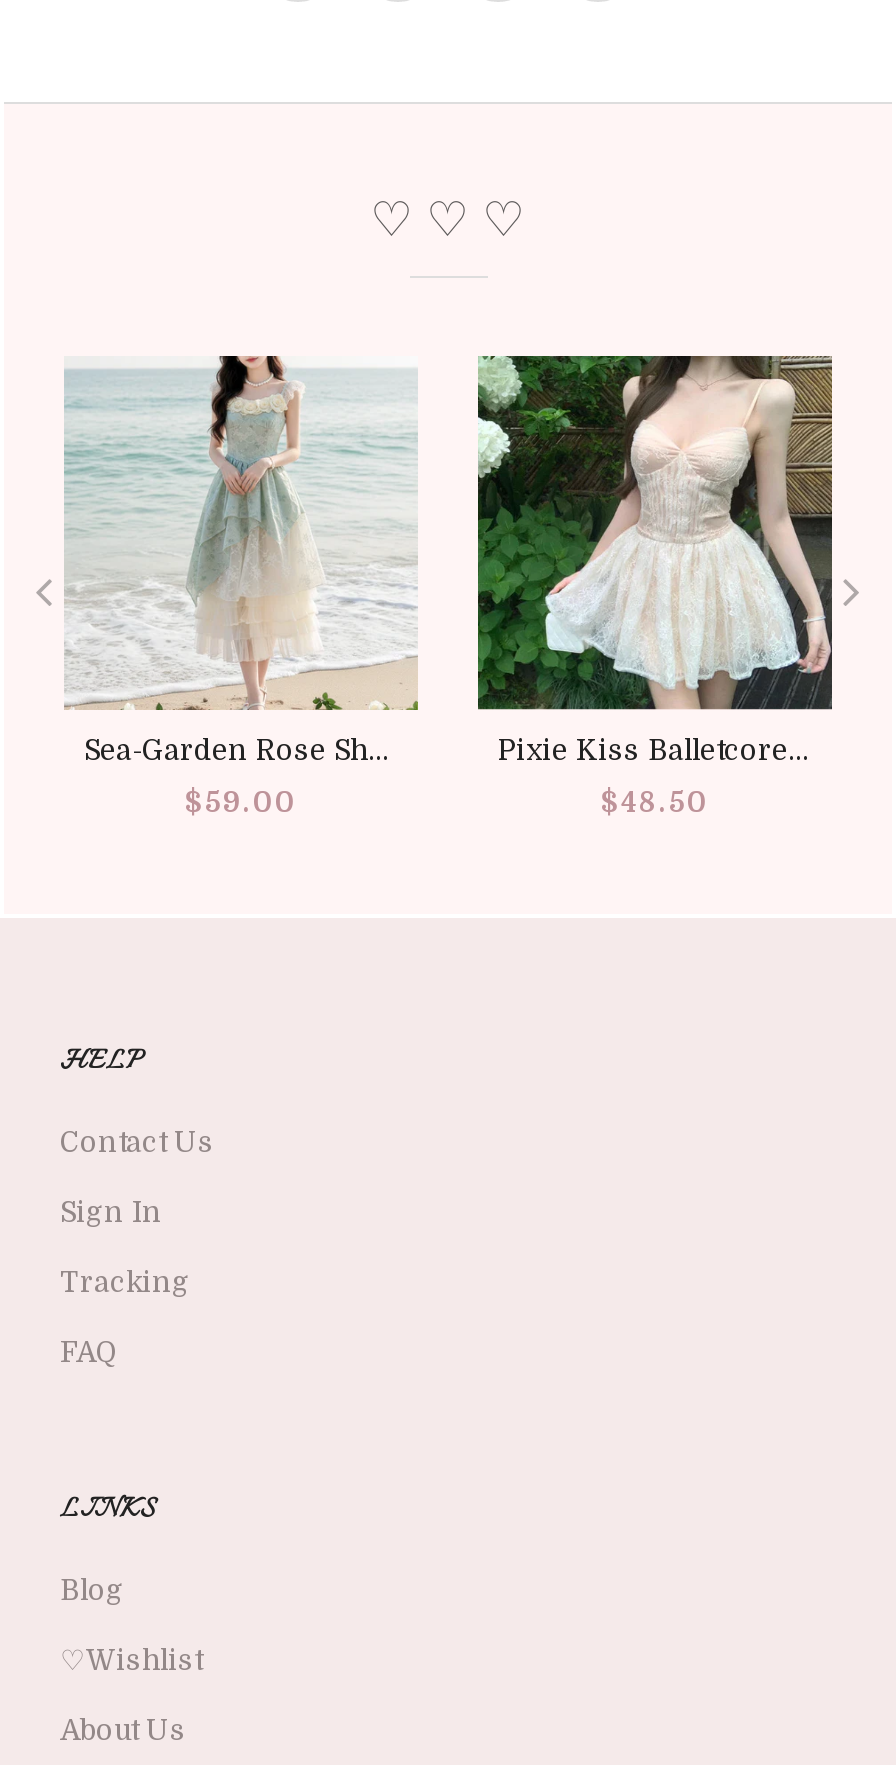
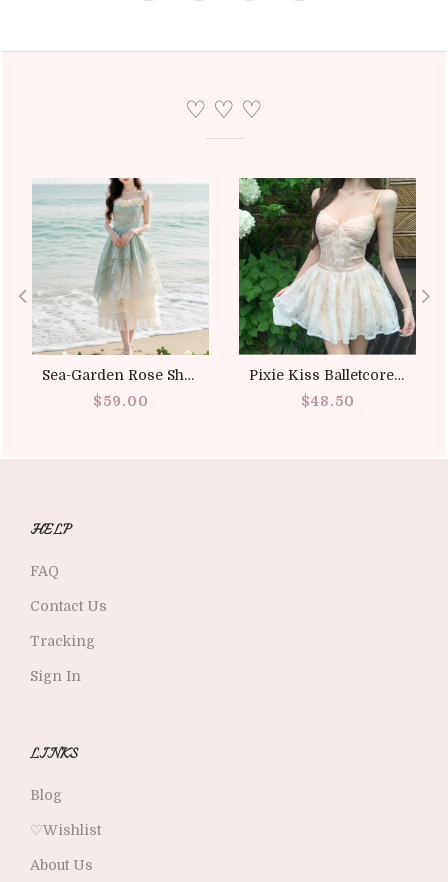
moved [60,1126,214,1298] -> [30,598,107,684]: Contact Us | Tracking | Sign In
moved [60,1336,118,1368] -> [30,563,59,579]: FAQ

